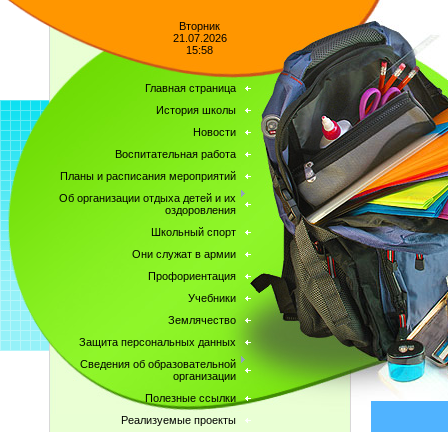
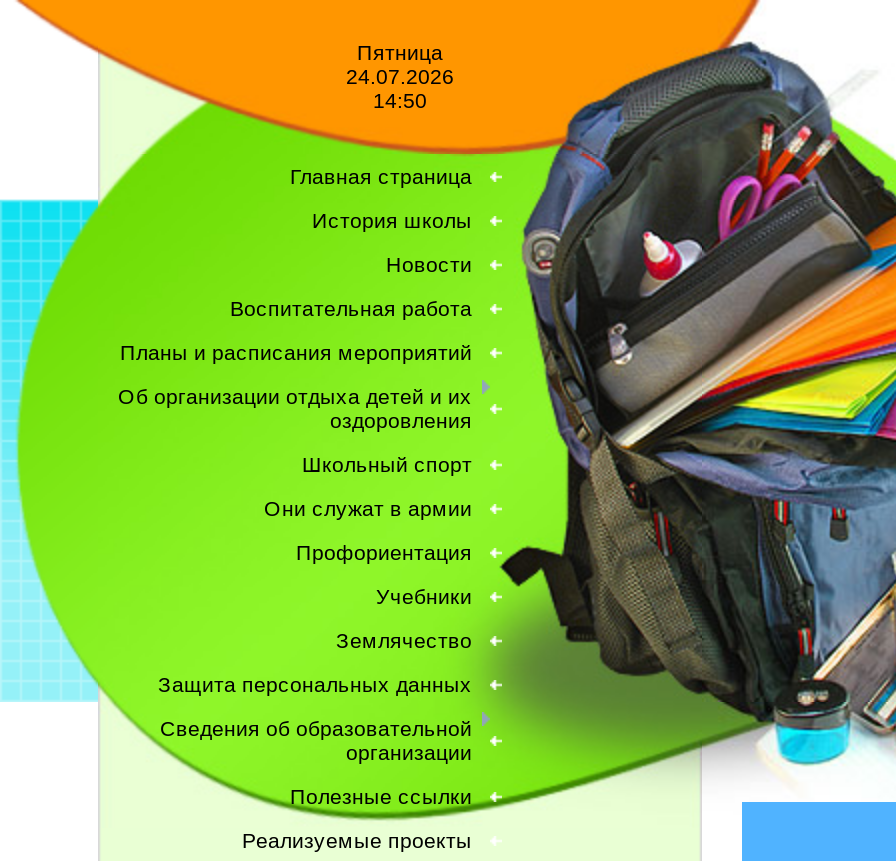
[173,20,227,56] Вторник | 21.07.2026 | 15:58 -> [346,40,454,112] Пятница | 24.07.2026 | 14:50

